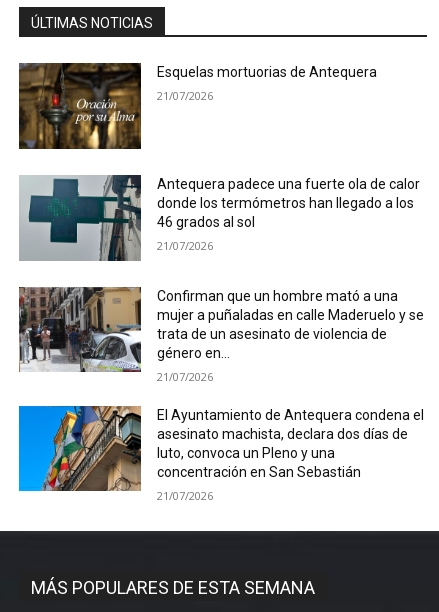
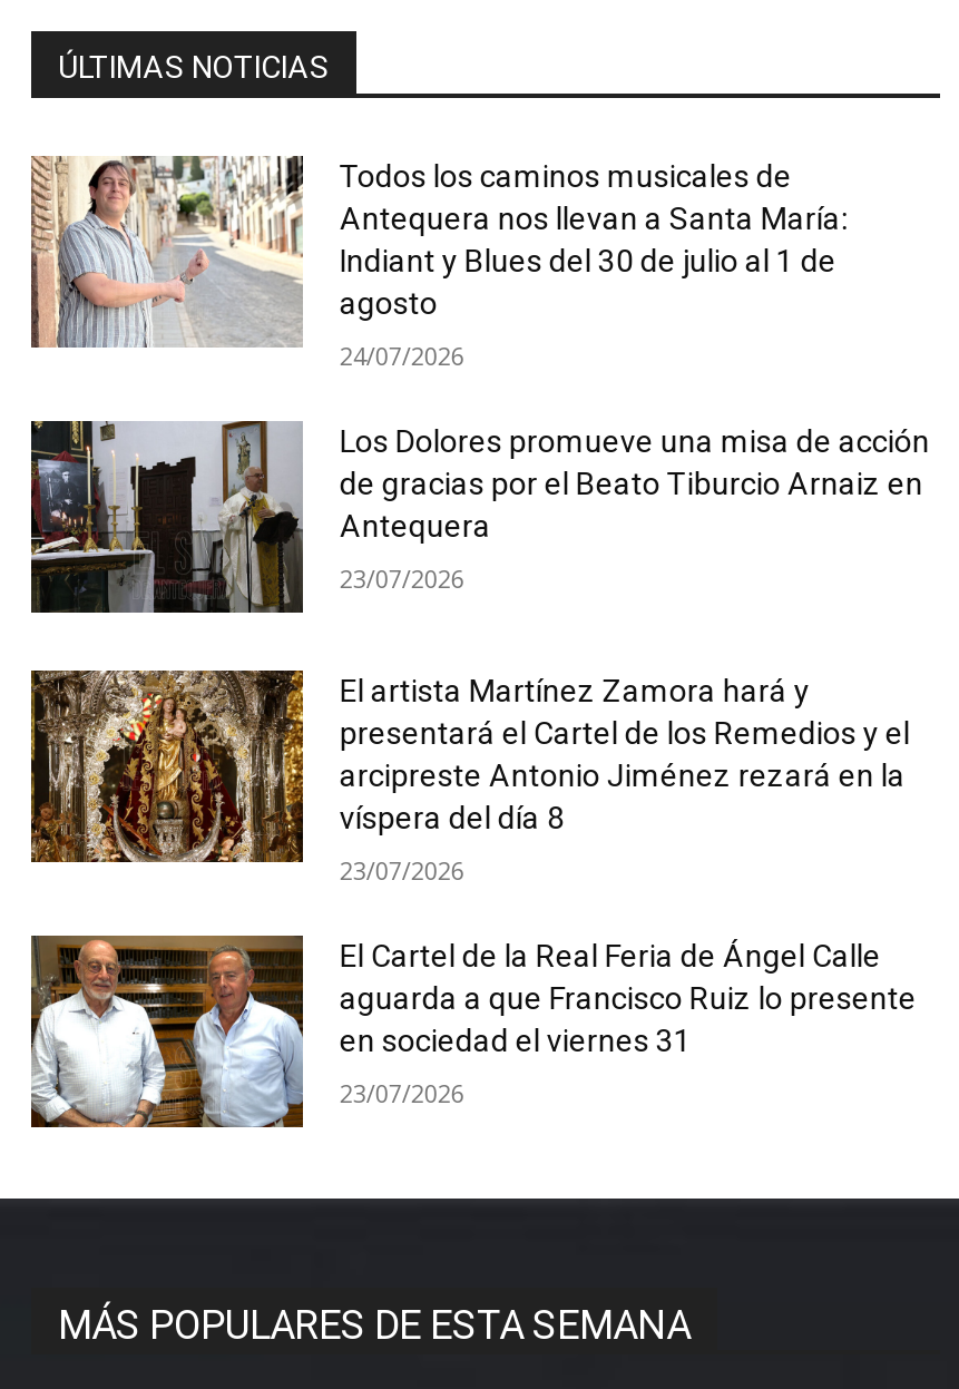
[19,62,377,150] [image] | Esquelas mortuorias de Antequera -> [31,156,847,348] [image] | Todos los caminos musicales de | Antequera nos llevan a Santa María: | Indiant y Blues del 30 de julio al 1 de | agosto
[157,88,213,103] 21/07/2026 -> [339,339,464,372] 24/07/2026
[19,174,420,268] [image] | Antequera padece una fuerte ola de calor | donde los termómetros han llegado a los | 46 grados al sol -> [29,405,930,615] [image] | Los Dolores promueve una misa de acción | de gracias por el Beato Tiburcio Arnaiz en | Antequera
[157,238,213,253] 21/07/2026 -> [339,562,464,595] 23/07/2026
[18,286,424,380] [image] | Confirman que un hombre mató a una | mujer a puñaladas en calle Maderuelo y se | trata de un asesinato de violencia de | género en... -> [29,655,910,864] [image] | El artista Martínez Zamora hará y | presentará el Cartel de los Remedios y el | arcipreste Antonio Jiménez rezará en la | víspera del día 8
[157,368,213,383] 21/07/2026 -> [339,853,464,886] 23/07/2026
[18,405,424,499] [image] | El Ayuntamiento de Antequera condena el | asesinato machista, declara dos días de | luto, convoca un Pleno y una | concentración en San Sebastián -> [29,920,916,1129] [image] | El Cartel de la Real Feria de Ángel Calle | aguarda a que Francisco Ruiz lo presente | en sociedad el viernes 31
[157,487,213,502] 21/07/2026 -> [339,1076,464,1109] 23/07/2026

